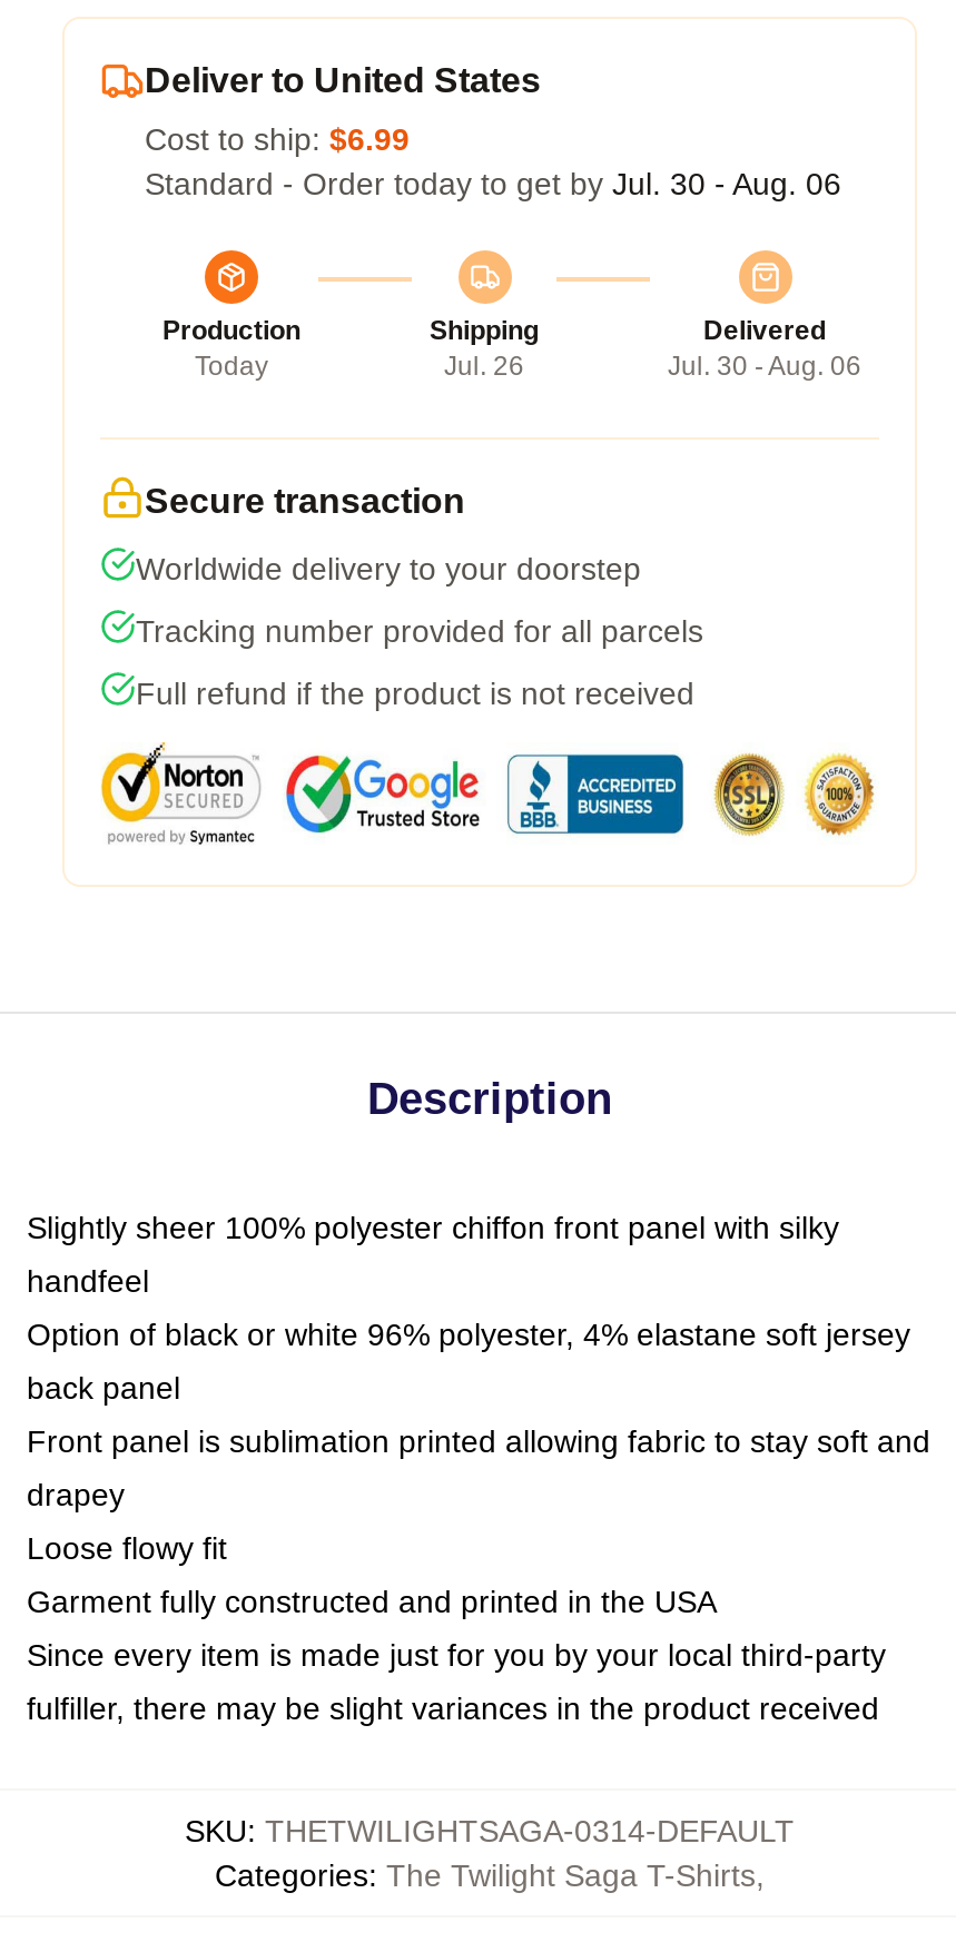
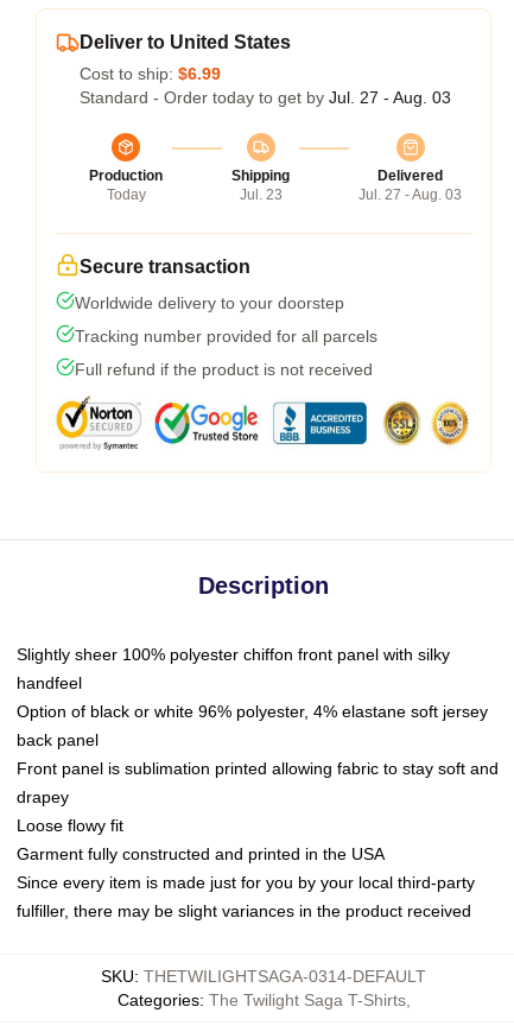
[145,166,841,201] Standard - Order today to get by Jul. 30 - Aug. 06 -> [80,88,451,107] Standard - Order today to get by Jul. 27 - Aug. 03
[444,351,524,382] Jul. 26 -> [239,186,282,203] Jul. 23
[668,351,861,382] Jul. 30 - Aug. 06 -> [358,186,462,203] Jul. 27 - Aug. 03

